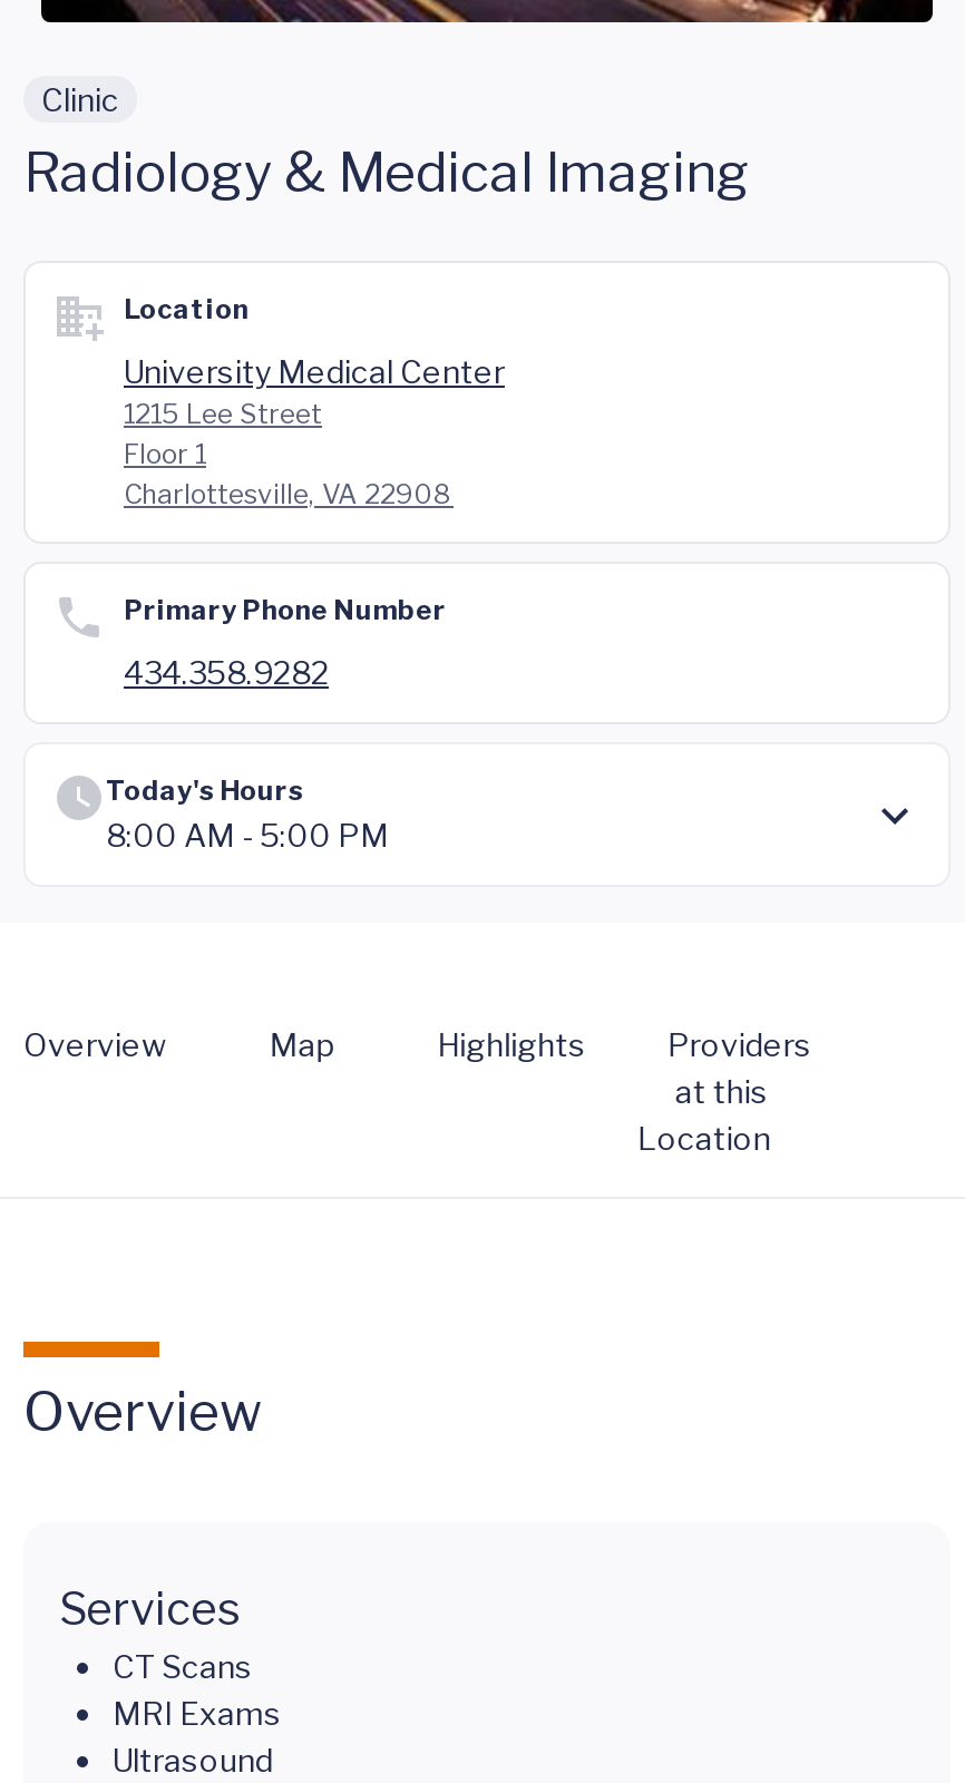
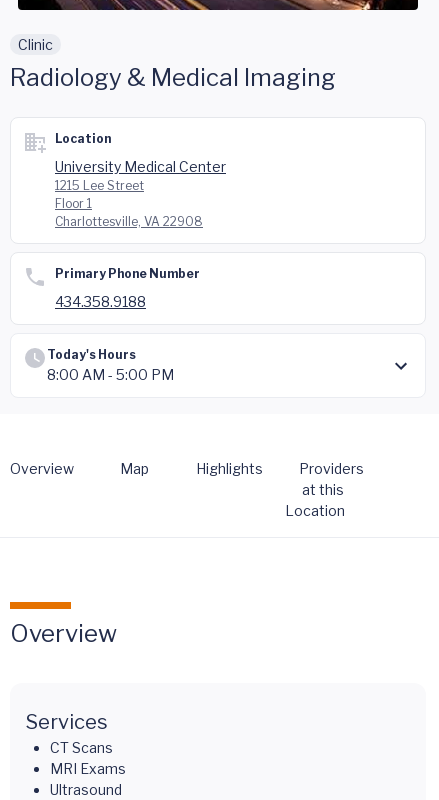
[124,653,329,691] 434.358.9282 -> [55,293,146,310] 434.358.9188

